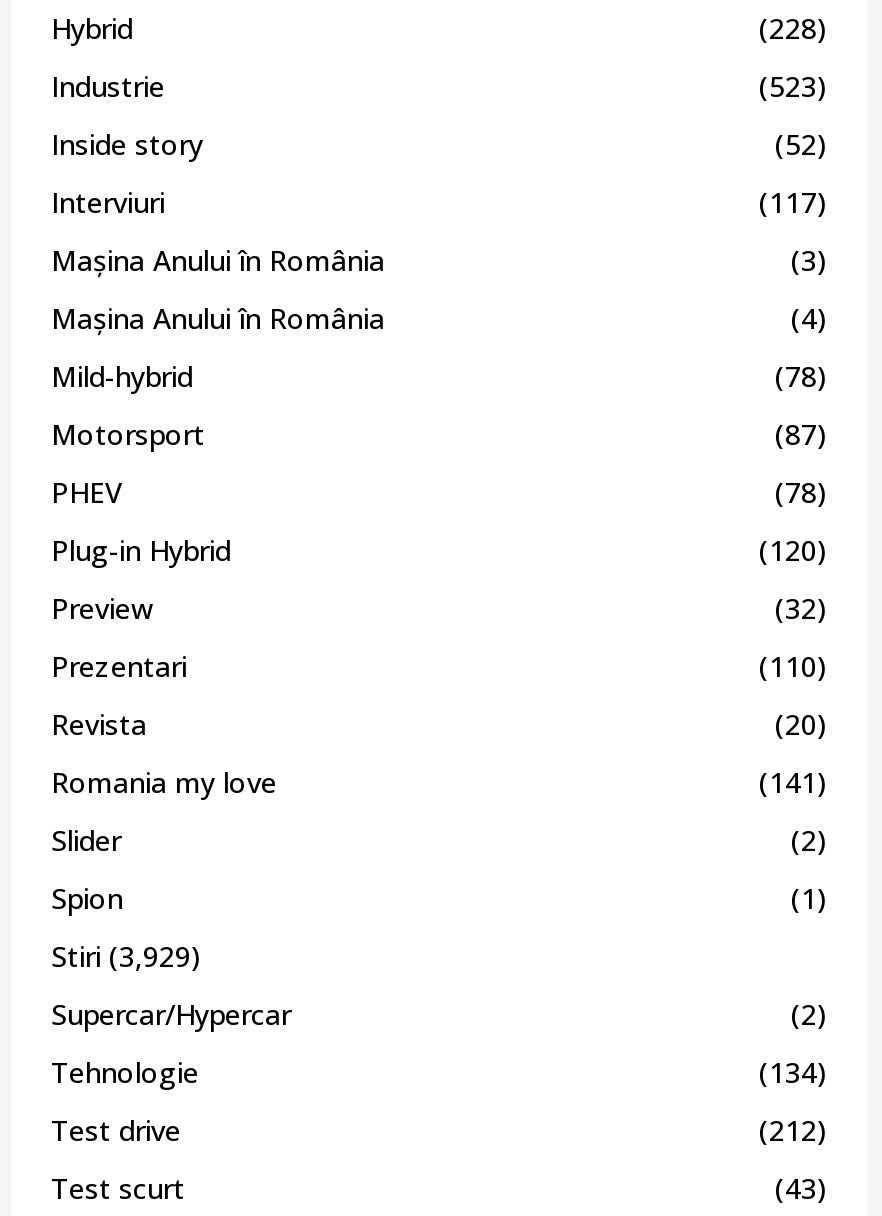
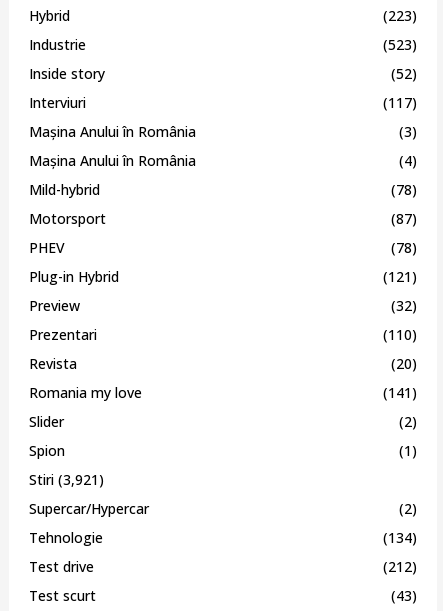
[759,9,827,47] (228) -> [383,6,417,25] (223)
[759,531,827,569] (120) -> [383,267,417,286] (121)
[51,937,201,975] Stiri (3,929) -> [29,470,104,489] Stiri (3,921)

